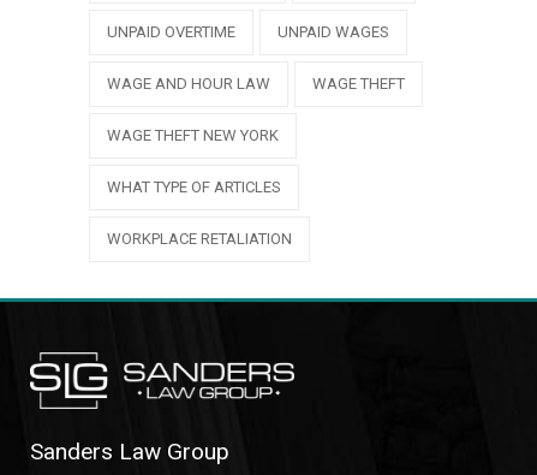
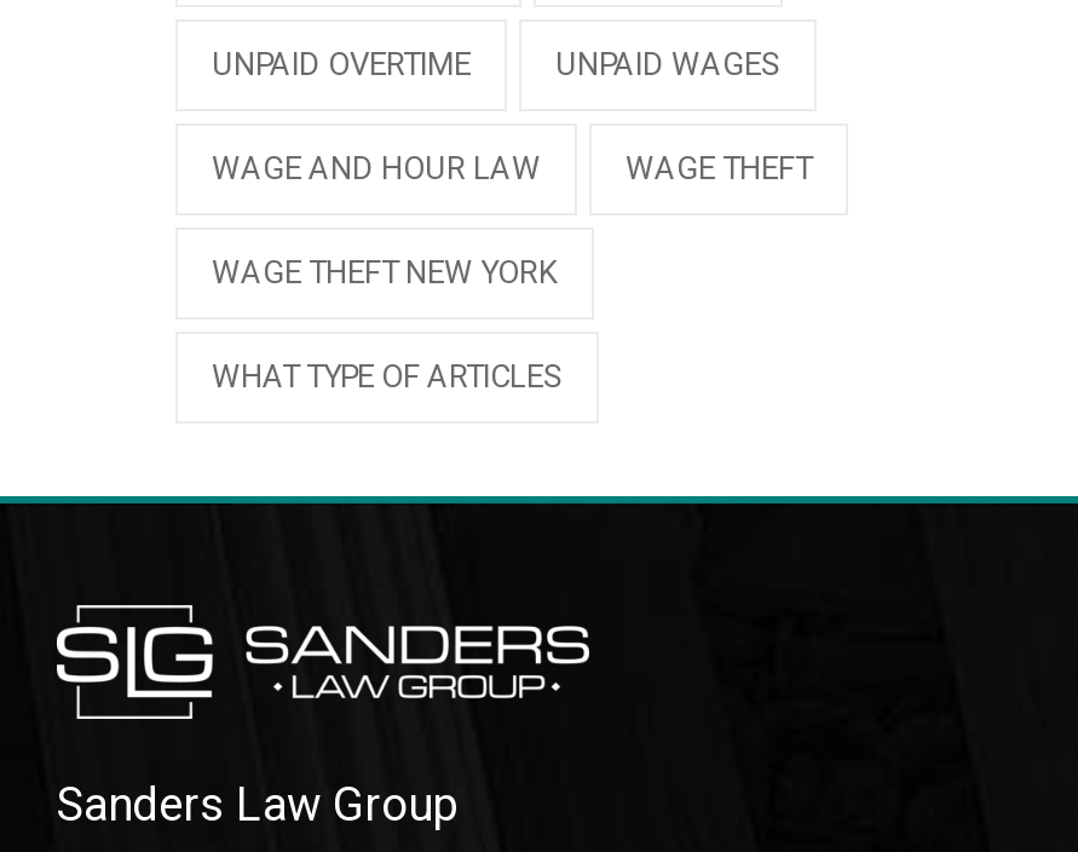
[107,229,292,247] WORKPLACE RETALIATION -> none

